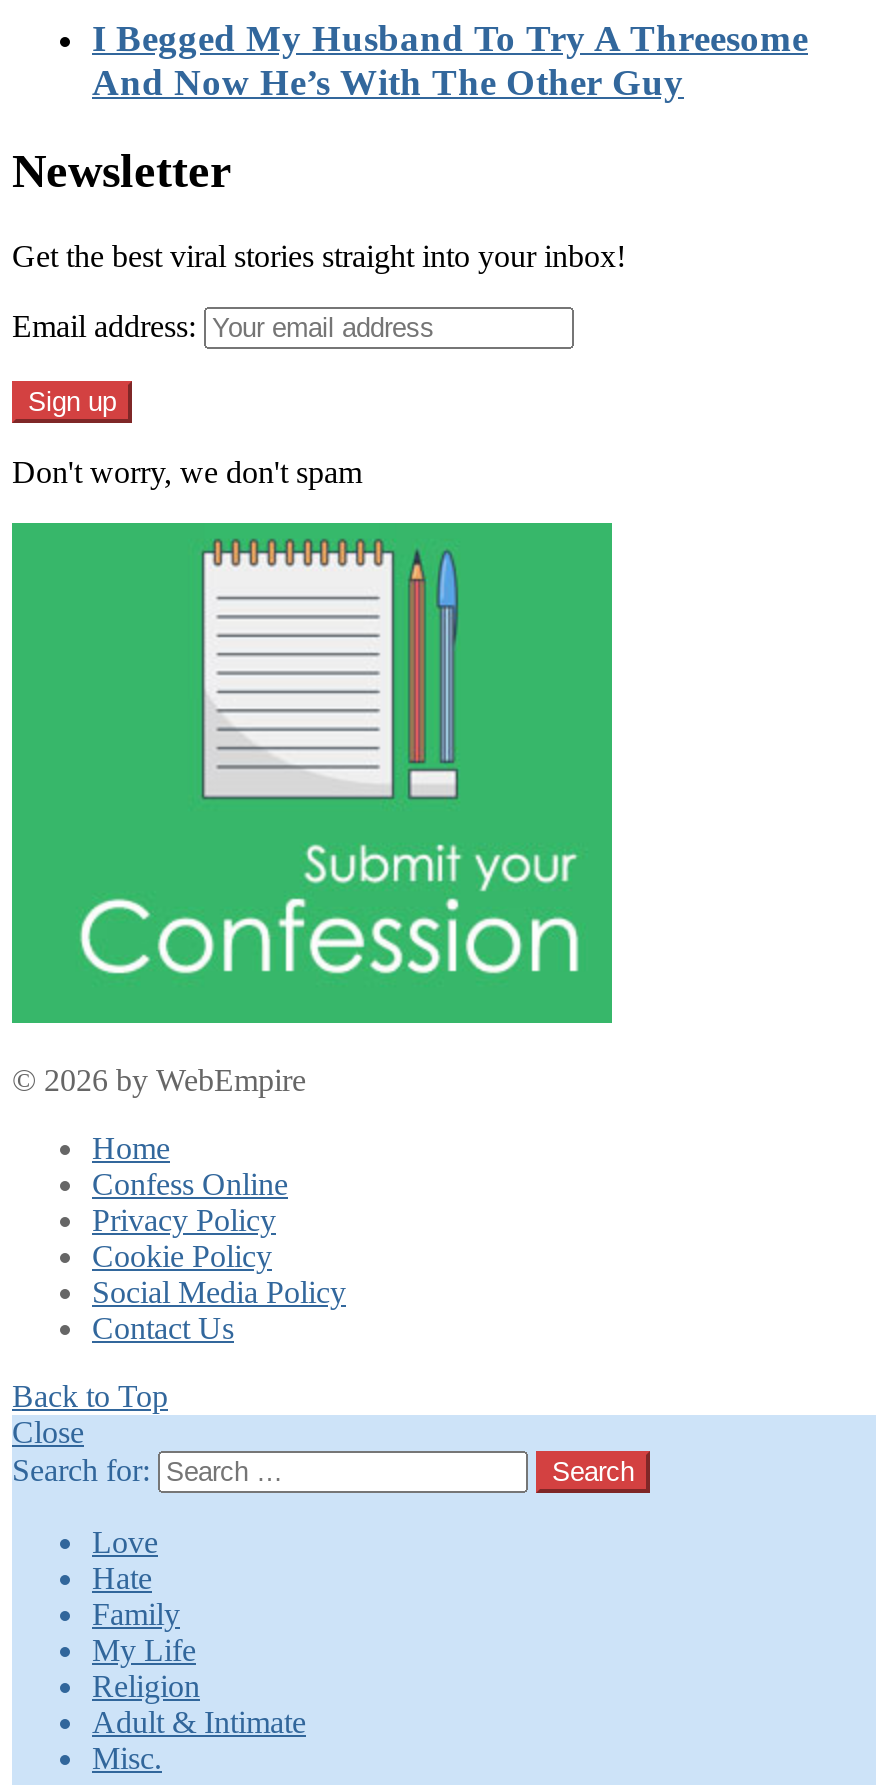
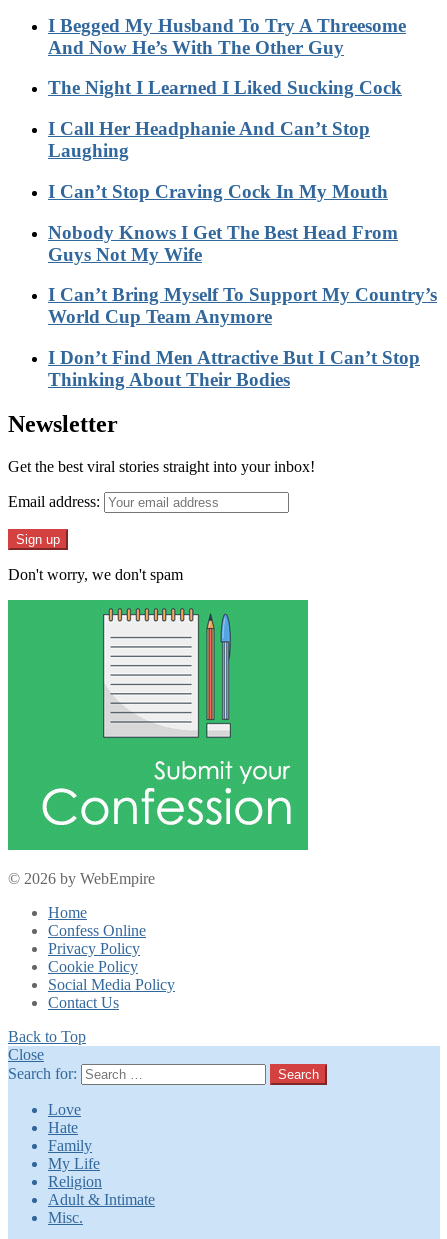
none -> [48,77,437,390] The Night I Learned I Liked Sucking Cock | I Call Her Headphanie And Can’t Stop | Laughing | I Can’t Stop Craving Cock In My Mouth | Nobody Knows I Get The Best Head From | Guys Not My Wife | I Can’t Bring Myself To Support My Country’s | World Cup Team Anymore | I Don’t Find Men Attractive But I Can’t Stop | Thinking About Their Bodies

